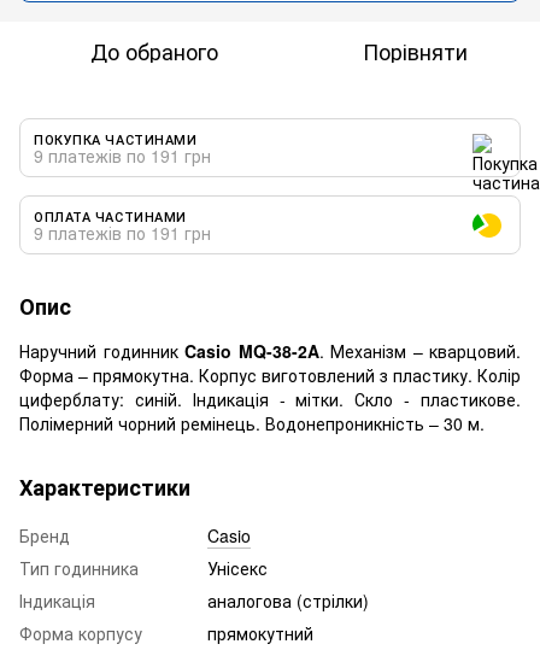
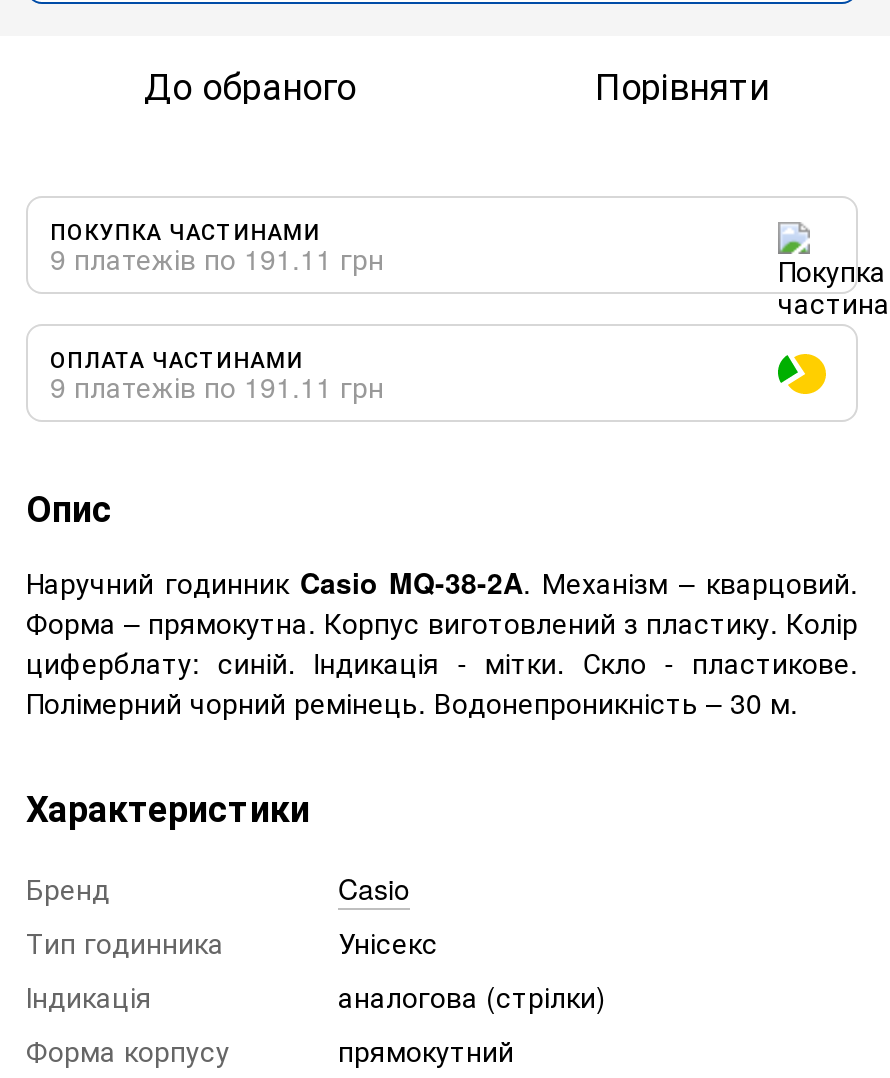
[34,143,211,167] 9 платежів по 191 грн -> [50,237,384,277] 9 платежів по 191.11 грн
[34,220,211,244] 9 платежів по 191 грн -> [50,365,384,405] 9 платежів по 191.11 грн

